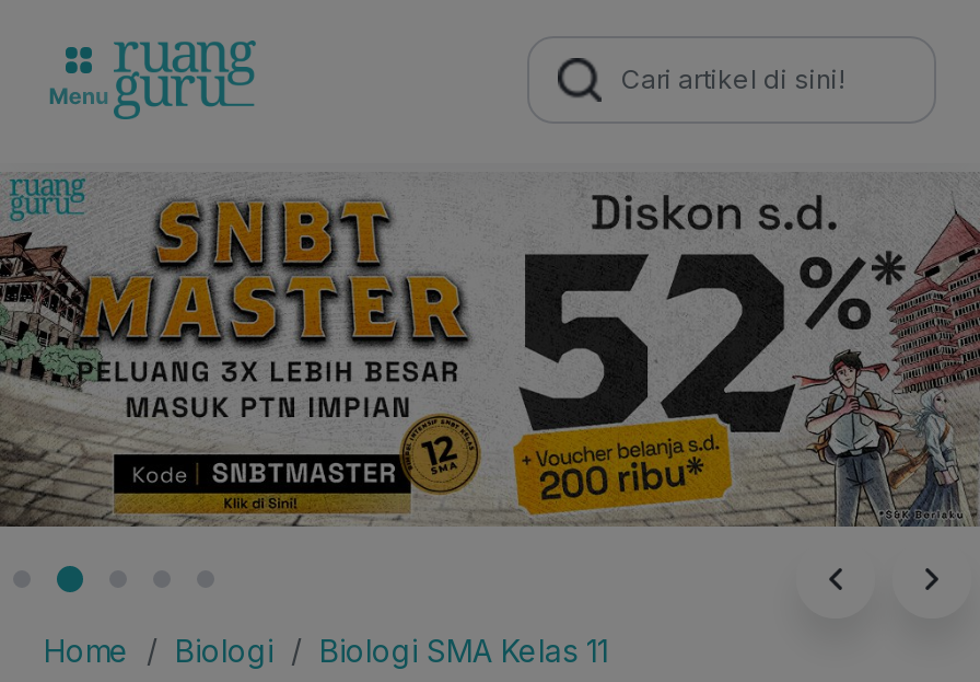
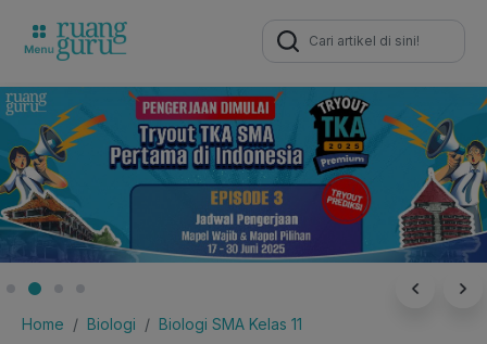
[7,172,973,529] [image] -> [3,86,484,264] [image]

